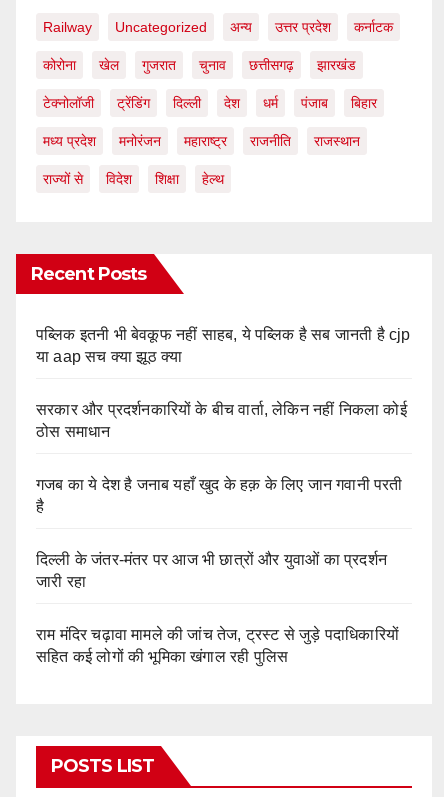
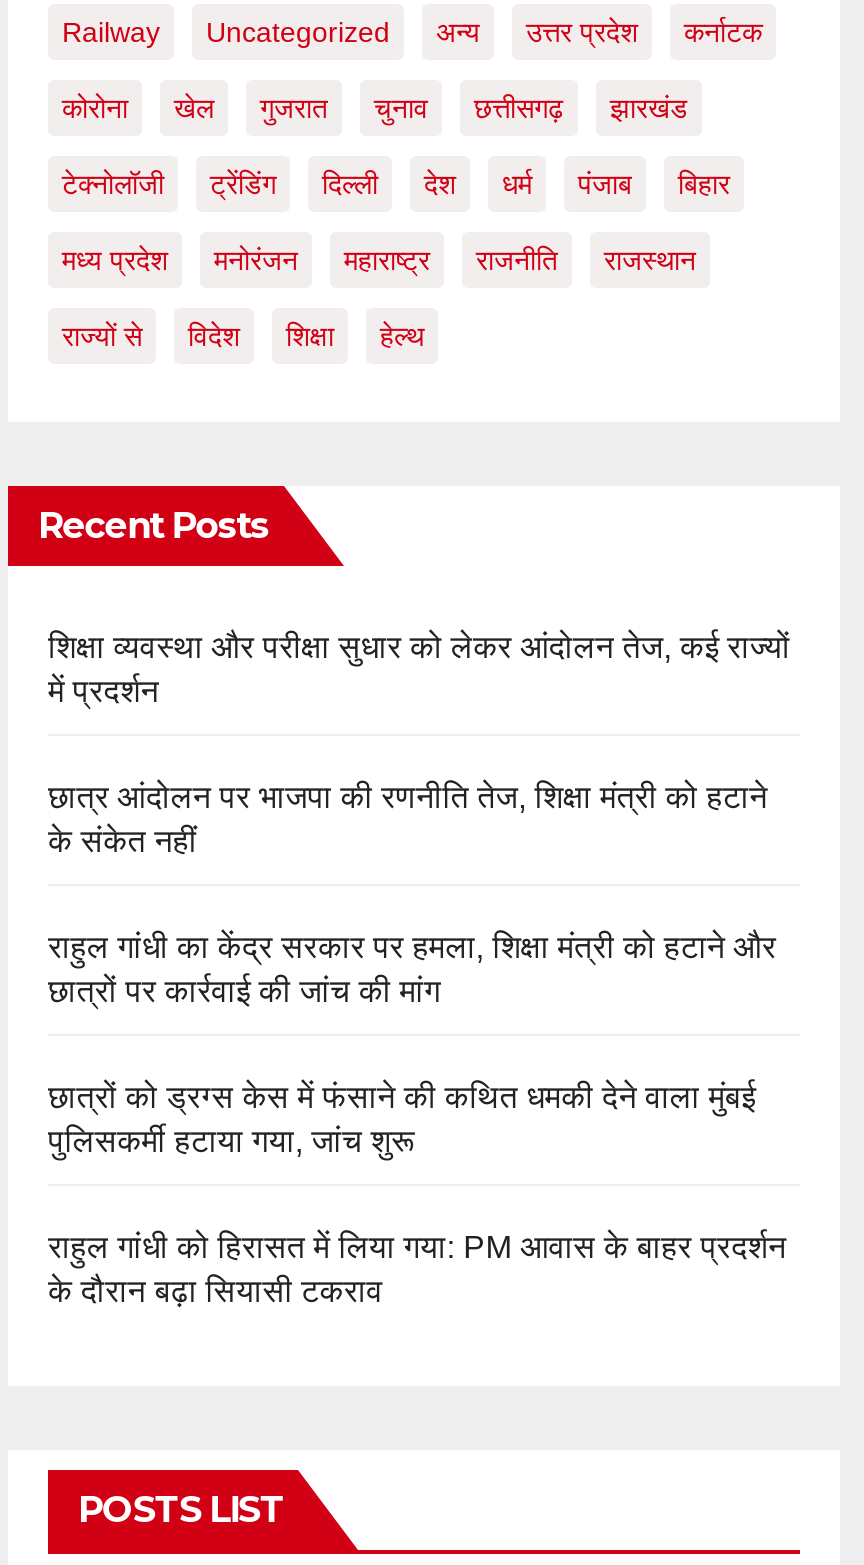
[36,326,411,365] पब्लिक इतनी भी बेवकूफ नहीं साहब, ये पब्लिक है सब जानती है cjp | या aap सच क्या झूठ क्या -> [48,630,790,708] शिक्षा व्यवस्था और परीक्षा सुधार को लेकर आंदोलन तेज, कई राज्यों | में प्रदर्शन
[36,401,407,440] सरकार और प्रदर्शनकारियों के बीच वार्ता, लेकिन नहीं निकला कोई | ठोस समाधान -> [48,780,768,858] छात्र आंदोलन पर भाजपा की रणनीति तेज, शिक्षा मंत्री को हटाने | के संकेत नहीं
[36,476,403,515] गजब का ये देश है जनाब यहाँ खुद के हक़ के लिए जान गवानी परती | है -> [48,930,776,1008] राहुल गांधी का केंद्र सरकार पर हमला, शिक्षा मंत्री को हटाने और | छात्रों पर कार्रवाई की जांच की मांग
[36,551,387,590] दिल्ली के जंतर-मंतर पर आज भी छात्रों और युवाओं का प्रदर्शन | जारी रहा -> [48,1080,756,1158] छात्रों को ड्रग्स केस में फंसाने की कथित धमकी देने वाला मुंबई | पुलिसकर्मी हटाया गया, जांच शुरू
[36,626,399,665] राम मंदिर चढ़ावा मामले की जांच तेज, ट्रस्ट से जुड़े पदाधिकारियों | सहित कई लोगों की भूमिका खंगाल रही पुलिस -> [48,1230,786,1308] राहुल गांधी को हिरासत में लिया गया: PM आवास के बाहर प्रदर्शन | के दौरान बढ़ा सियासी टकराव

